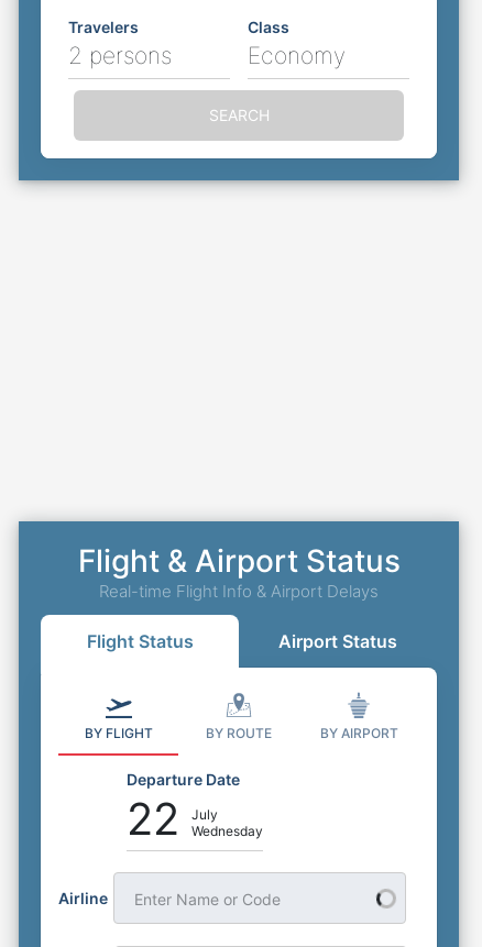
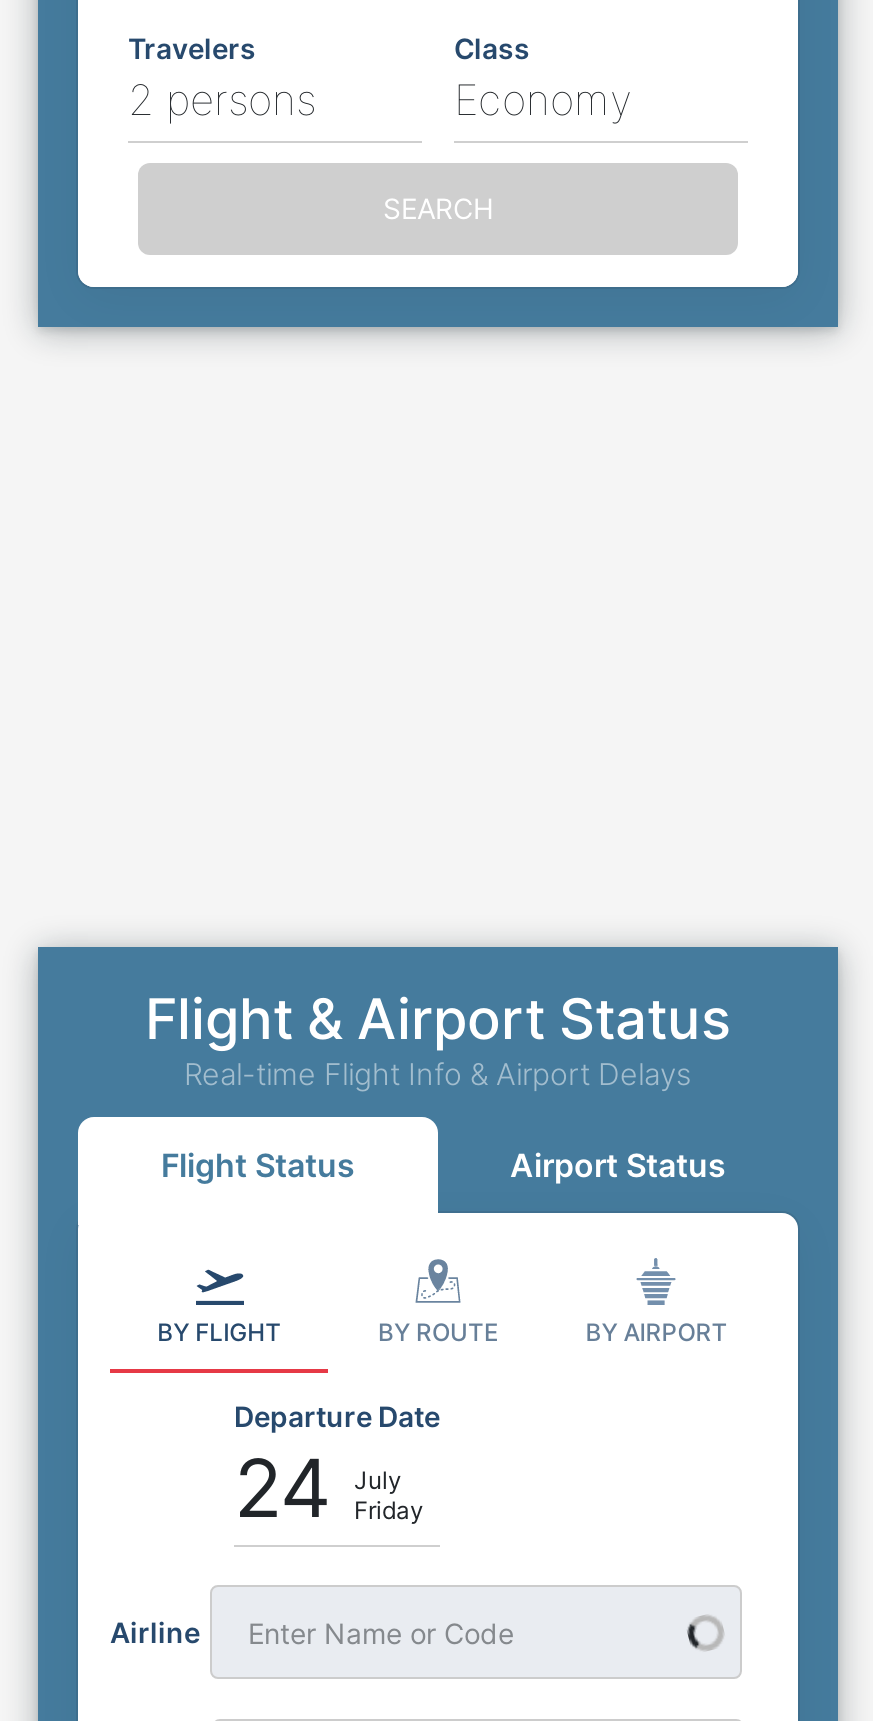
[127,792,179,846] 22 -> [234,1439,332,1537] 24
[191,823,263,839] Wednesday -> [354,1495,424,1525] Friday

